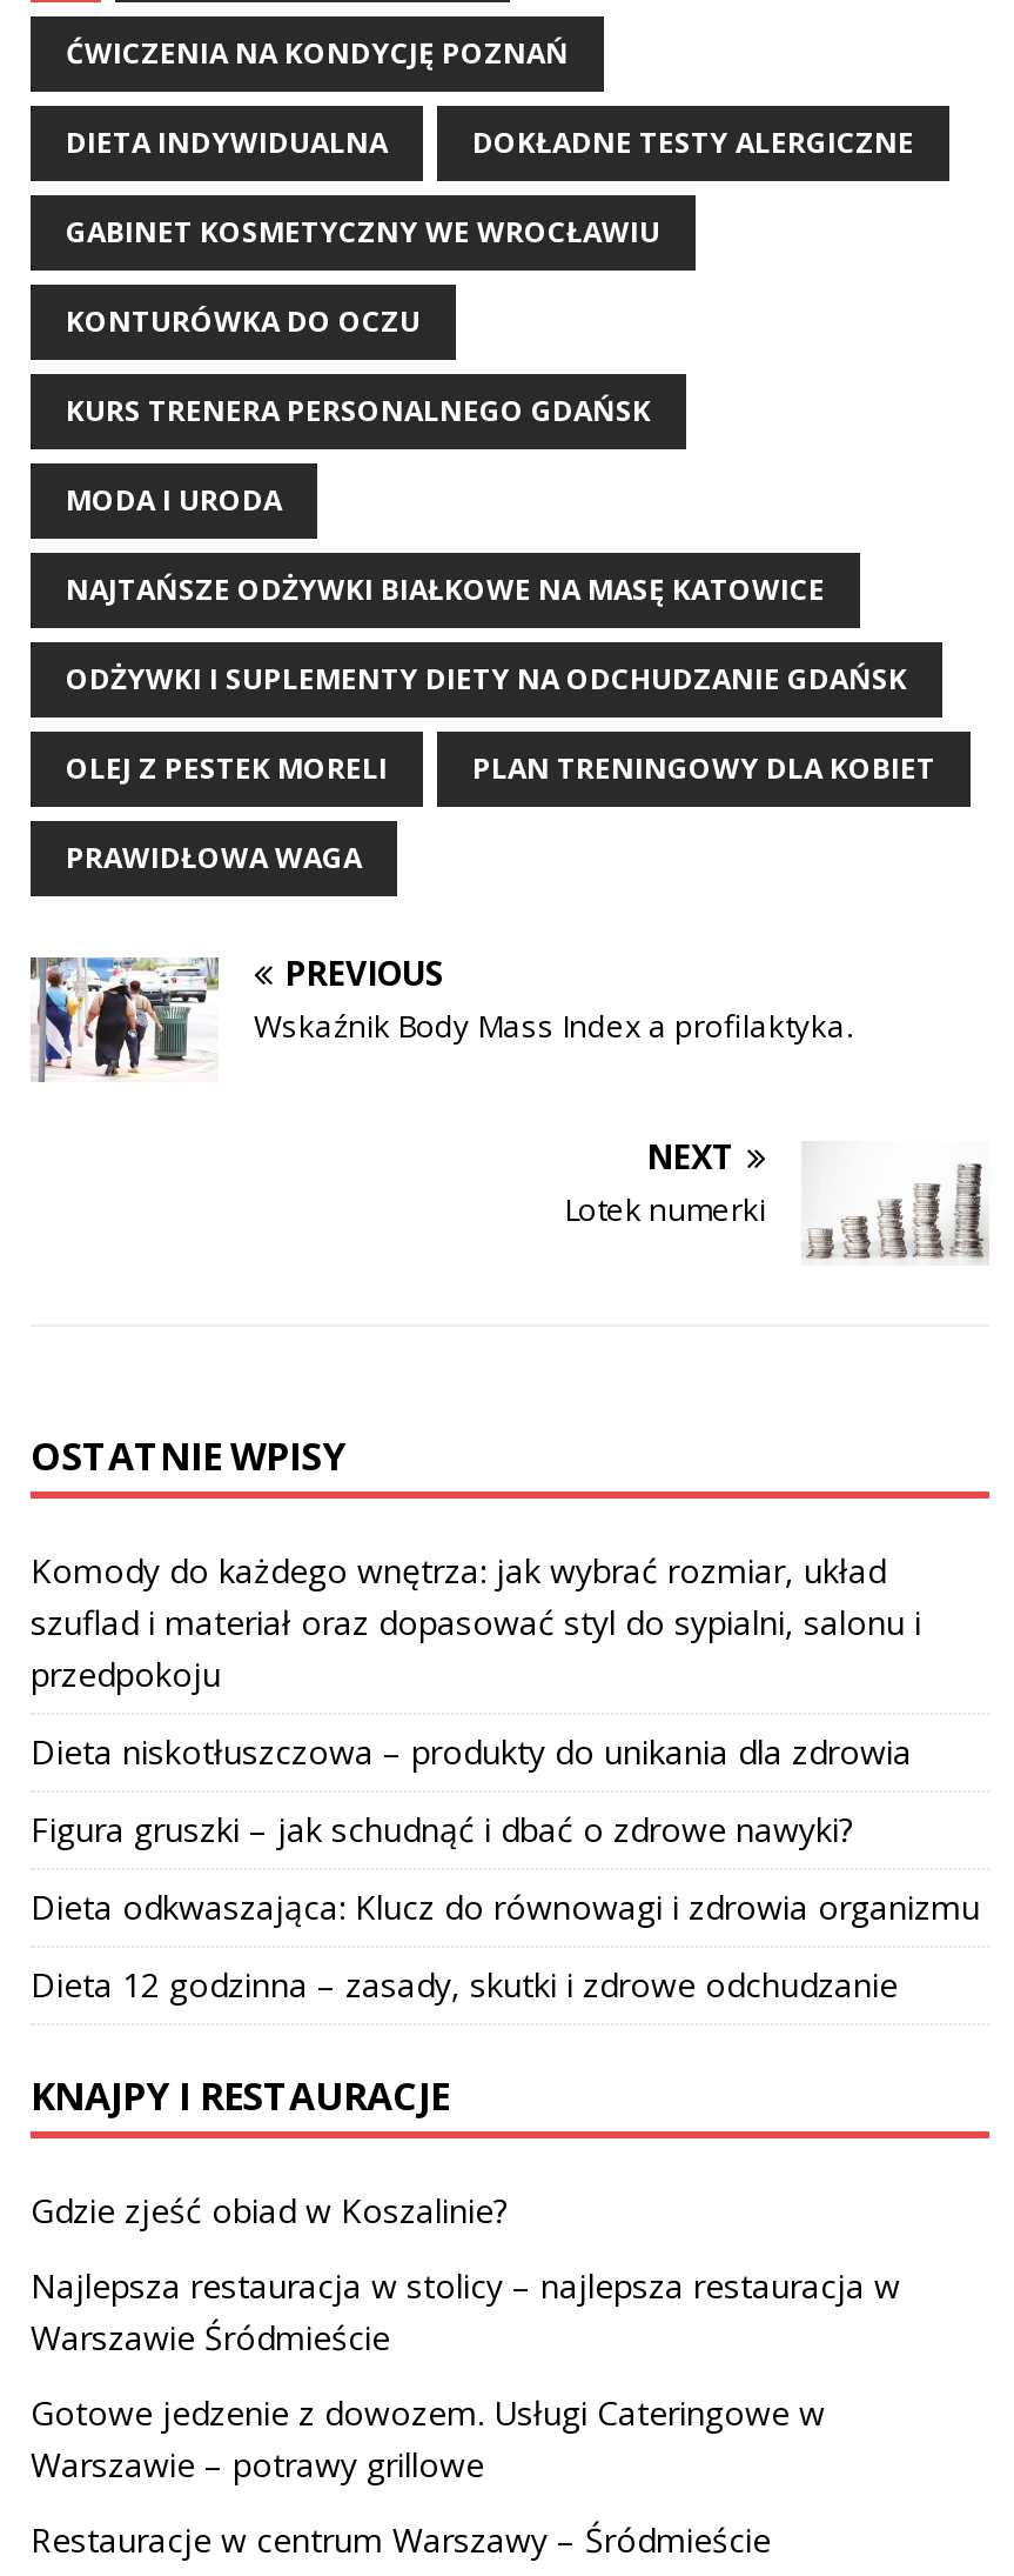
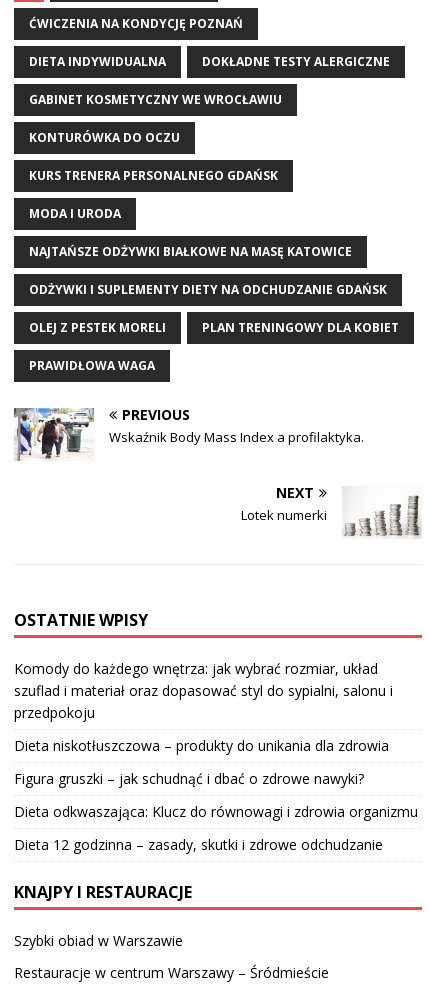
[31,2189,900,2487] Gdzie zjeść obiad w Koszalinie? | Najlepsza restauracja w stolicy – najlepsza restauracja w | Warszawie Śródmieście | Gotowe jedzenie z dowozem. Usługi Cateringowe w | Warszawie – potrawy grillowe -> [14,931,183,950] Szybki obiad w Warszawie

